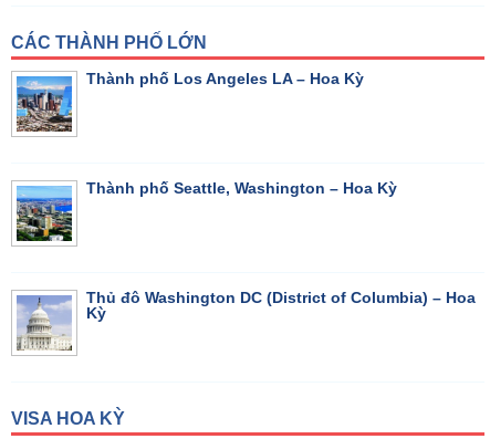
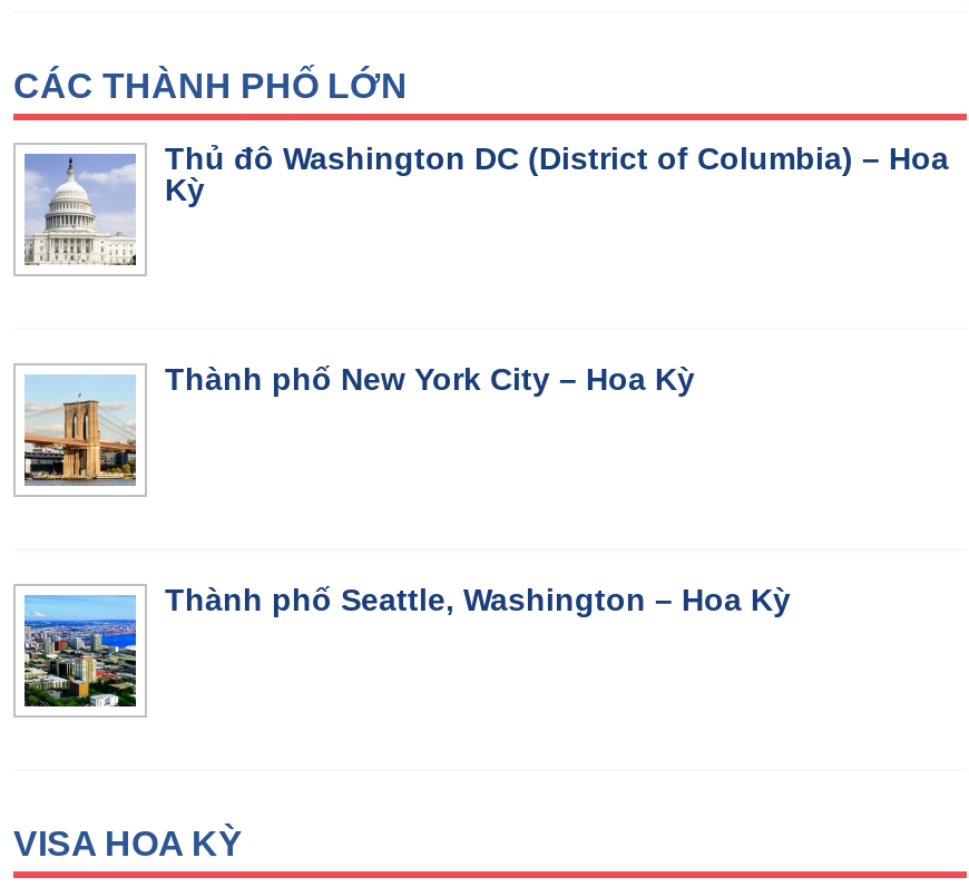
[17,70,364,133] [image] | Thành phố Los Angeles LA – Hoa Kỳ -> none
moved [17,179,397,242] -> [22,582,791,709]: [image] | Thành phố Seattle, Washington – Hoa Kỳ
moved [15,289,476,352] -> [22,140,949,267]: [image] | Thủ đô Washington DC (District of Columbia) – Hoa | Kỳ
none -> [22,361,695,488] [image] | Thành phố New York City – Hoa Kỳ

